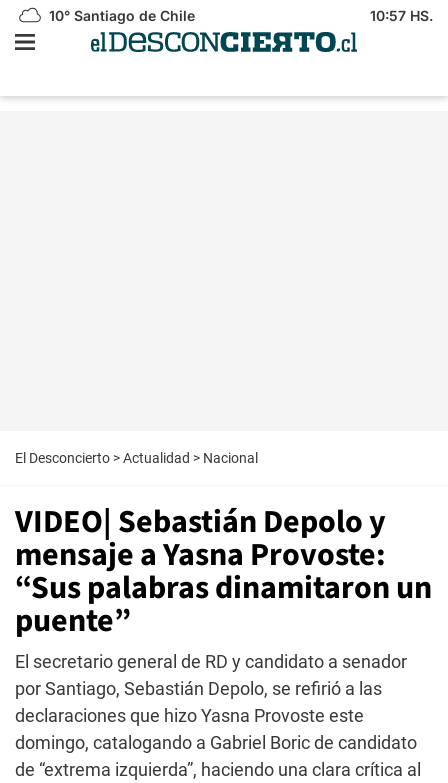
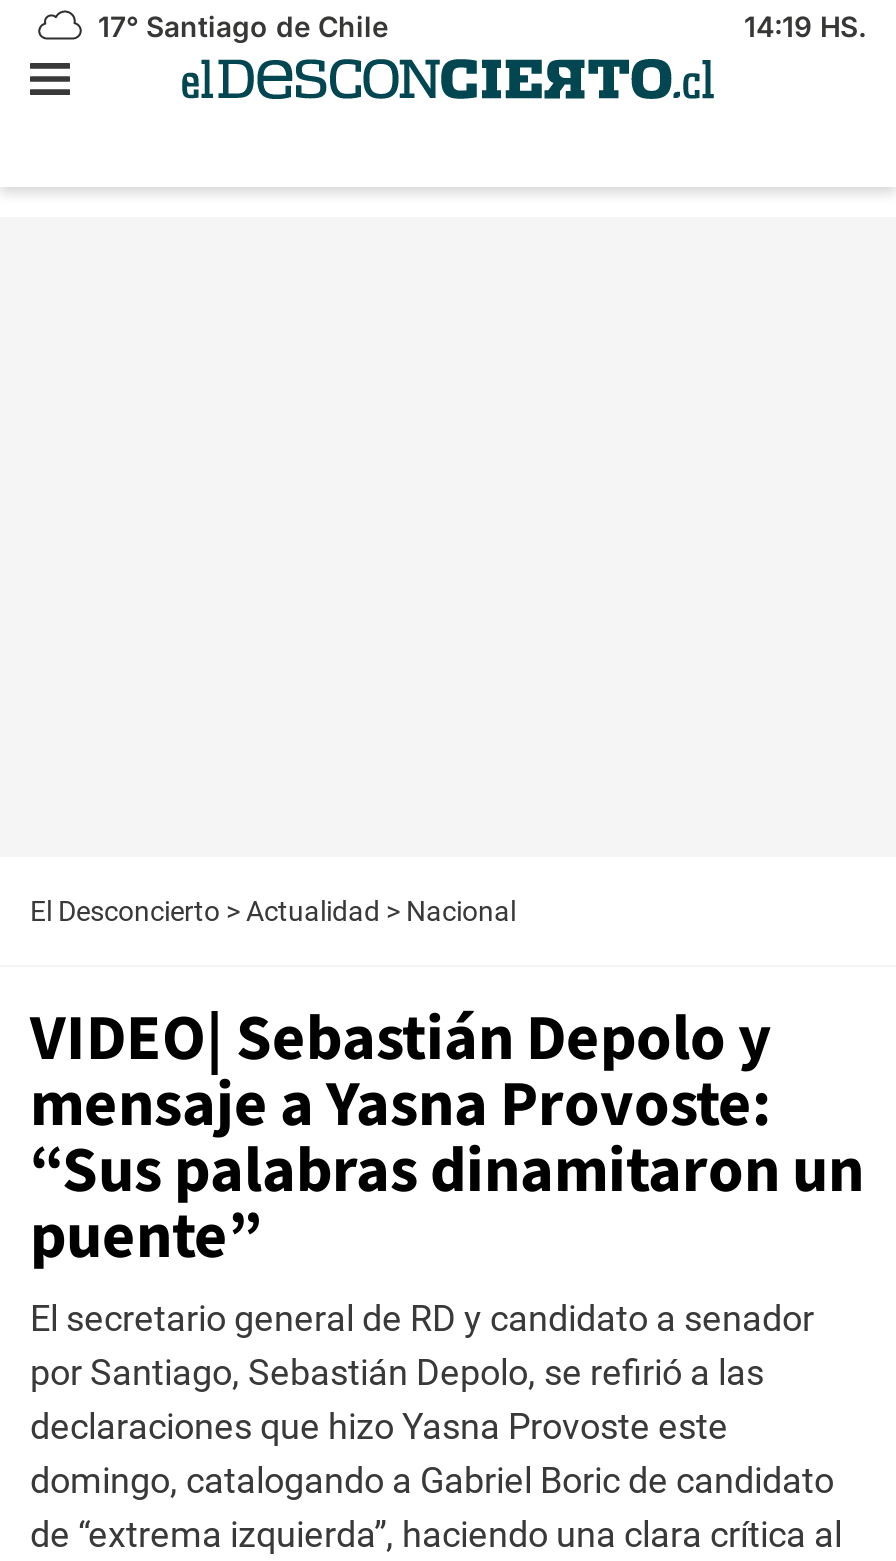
[45,7,195,24] 10° Santiago de Chile -> [90,9,388,43] 17° Santiago de Chile
[370,7,433,24] 10:57 HS. -> [744,9,866,43] 14:19 HS.

